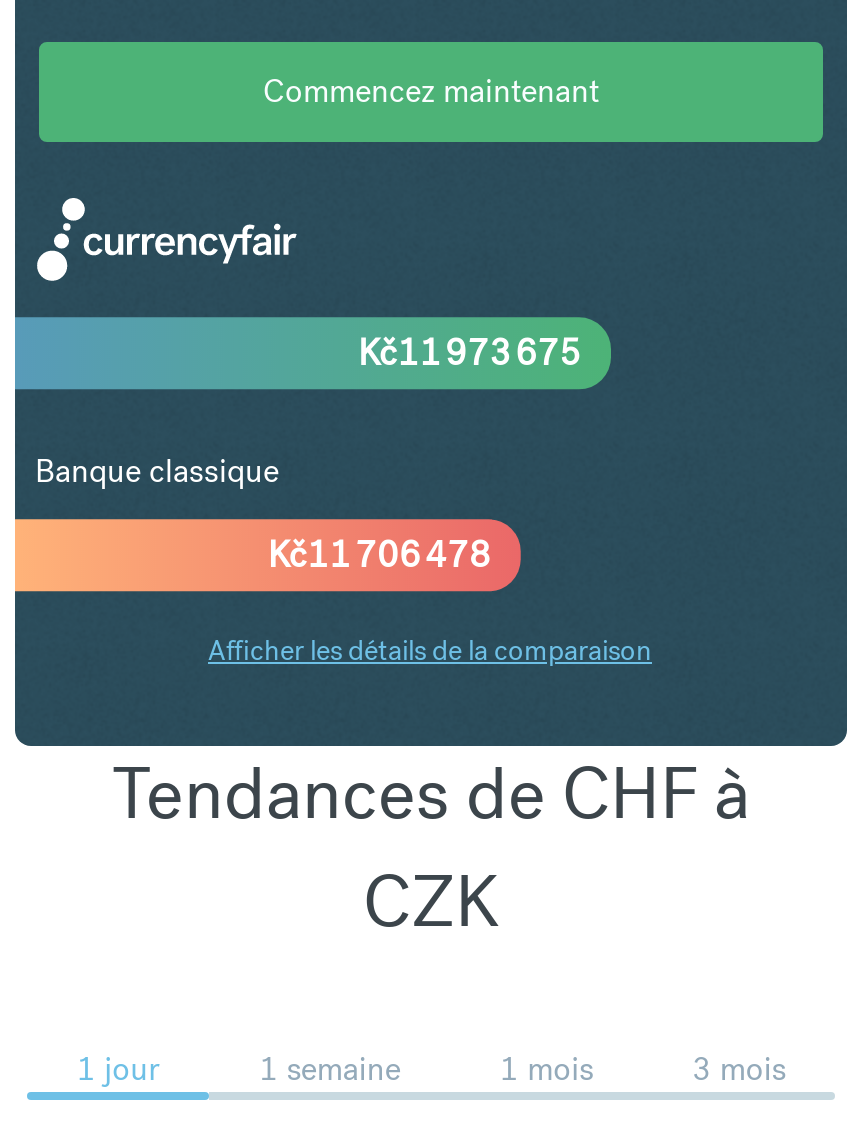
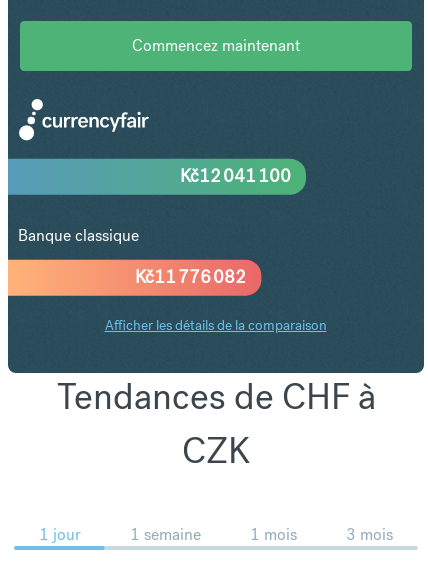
[358,329,581,375] Kč11 973 675 -> [180,164,291,187] Kč12 041 100
[268,531,491,577] Kč11 706 478 -> [135,265,246,288] Kč11 776 082

